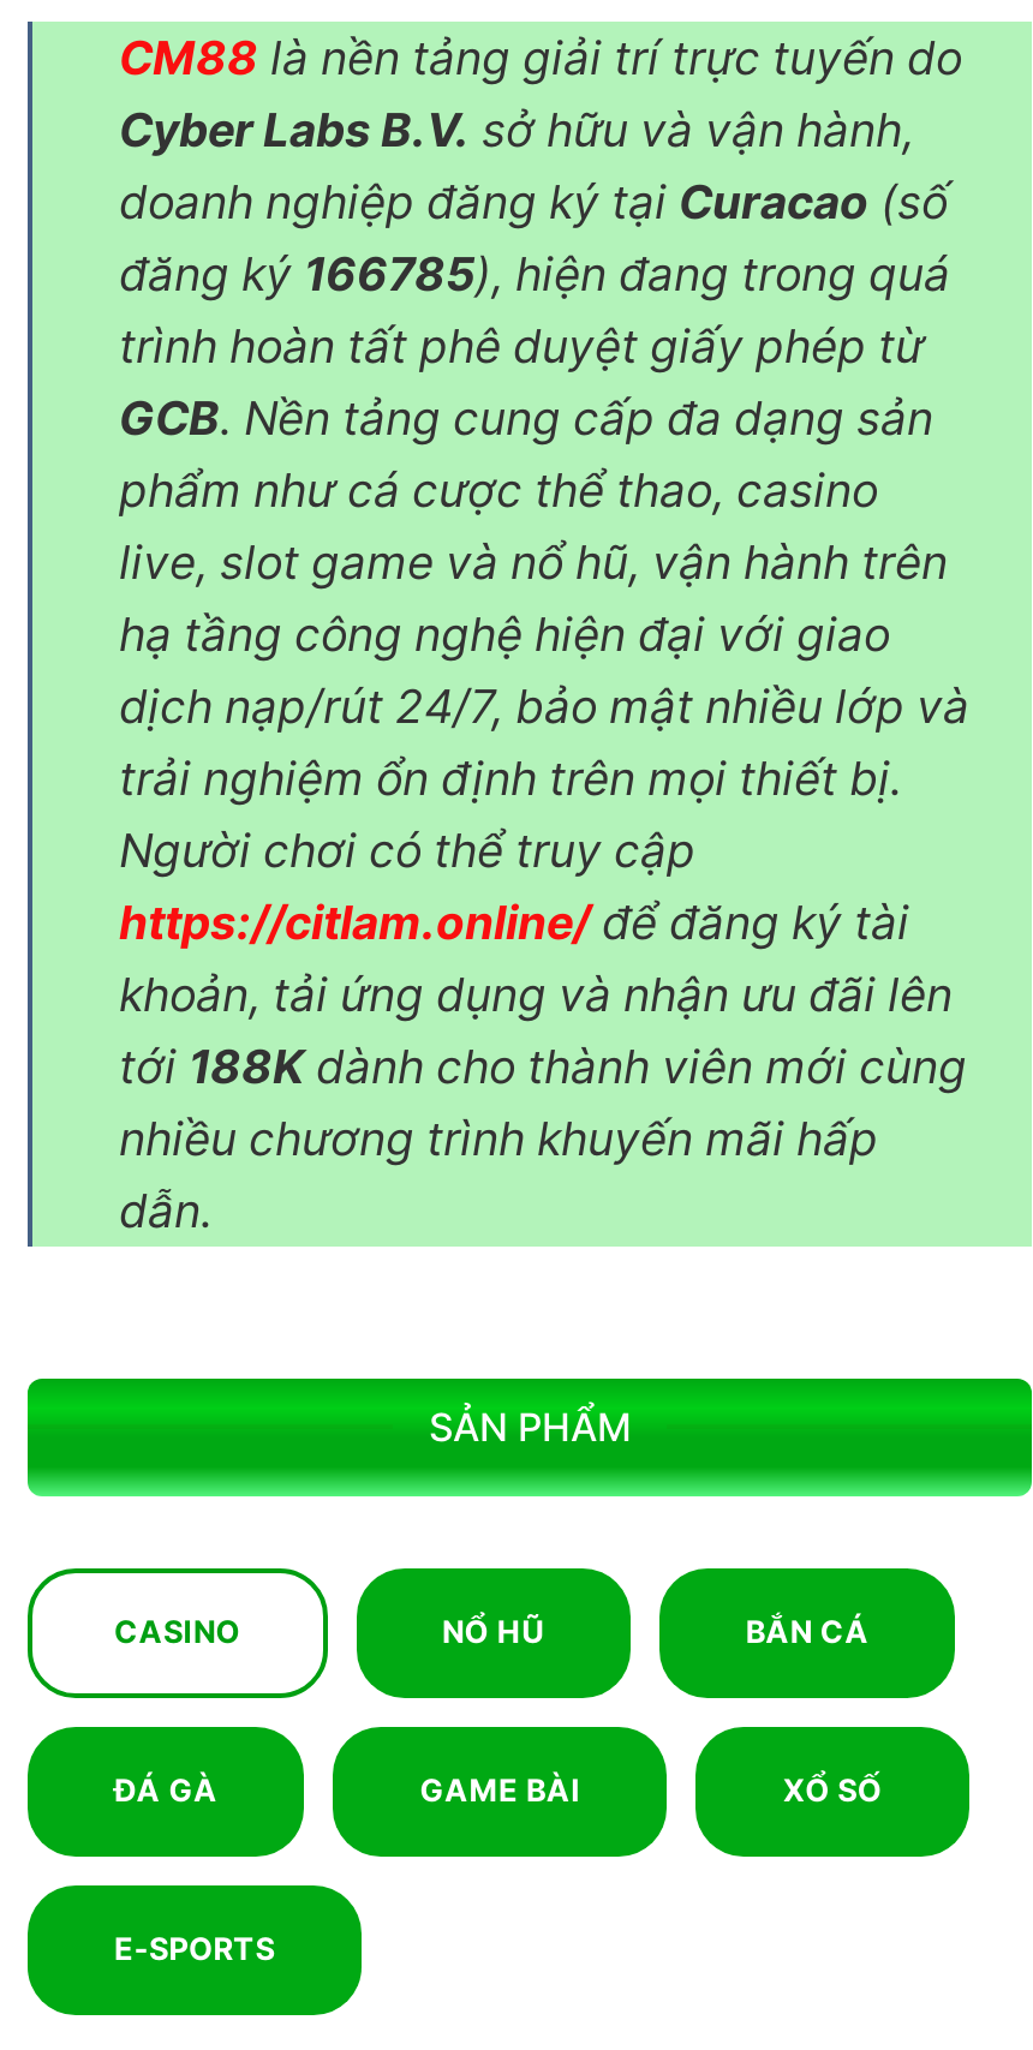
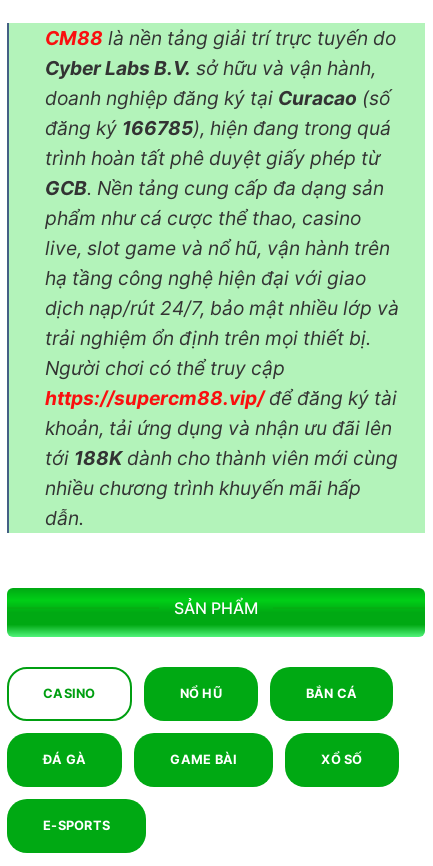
[119,893,909,950] https://citlam.online/ để đăng ký tài -> [45,386,397,410] https://supercm88.vip/ để đăng ký tài

